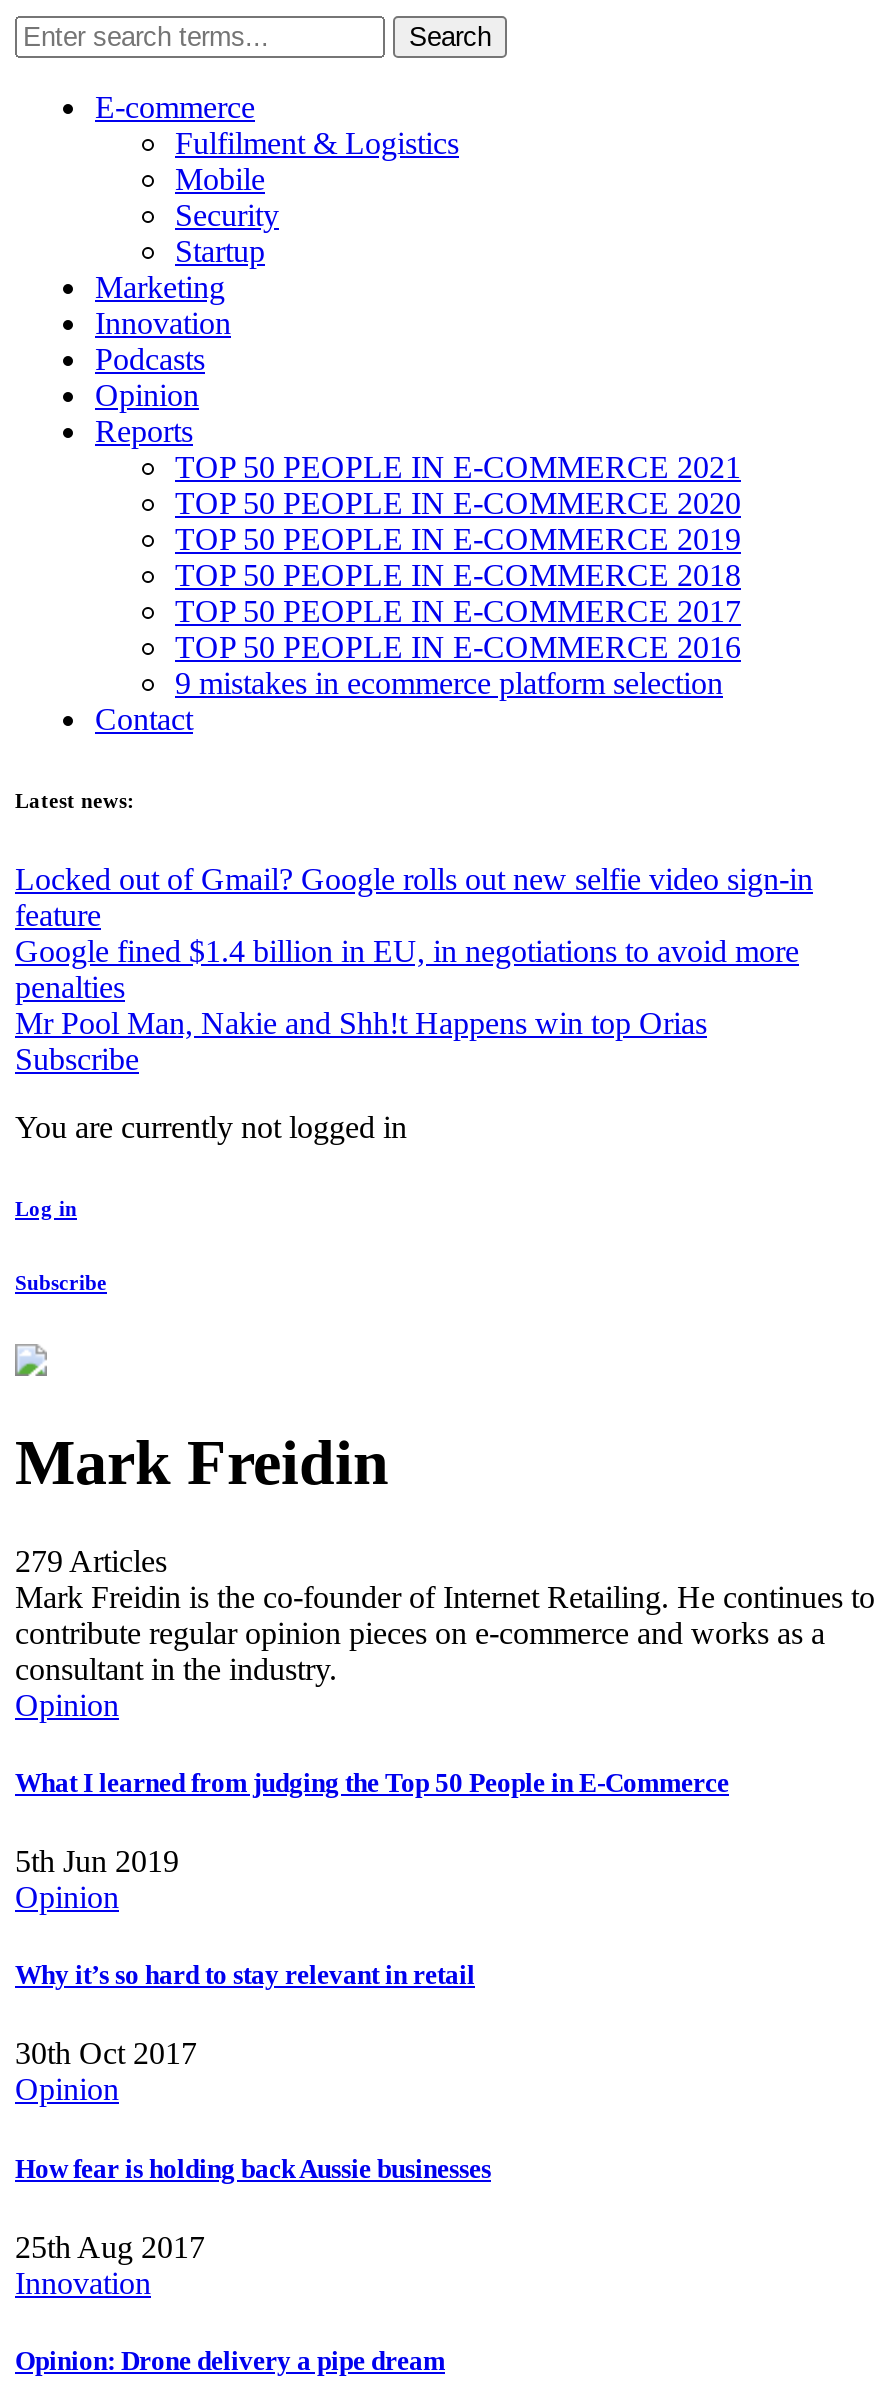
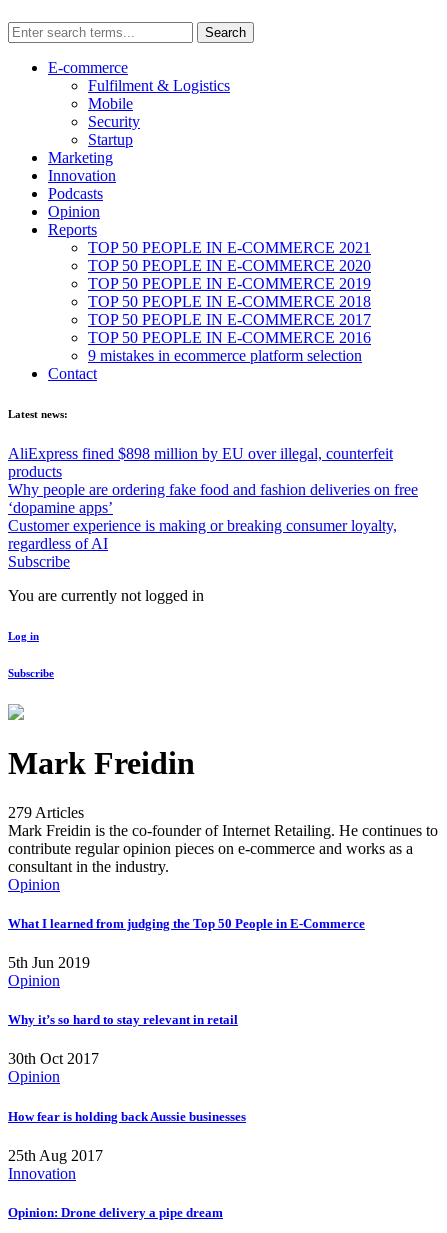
[15,862,813,1040] Locked out of Gmail? Google rolls out new selfie video sign-in | feature | Google fined $1.4 billion in EU, in negotiations to avoid more | penalties | Mr Pool Man, Nakie and Shh!t Happens win top Orias -> [8,445,418,552] AliExpress fined $898 million by EU over illegal, counterfeit | products | Why people are ordering fake food and fashion deliveries on free | ‘dopamine apps’ | Customer experience is making or breaking consumer loyalty, | regardless of AI

